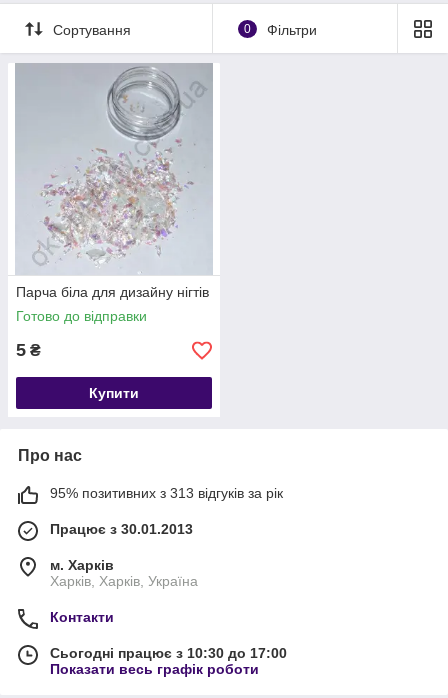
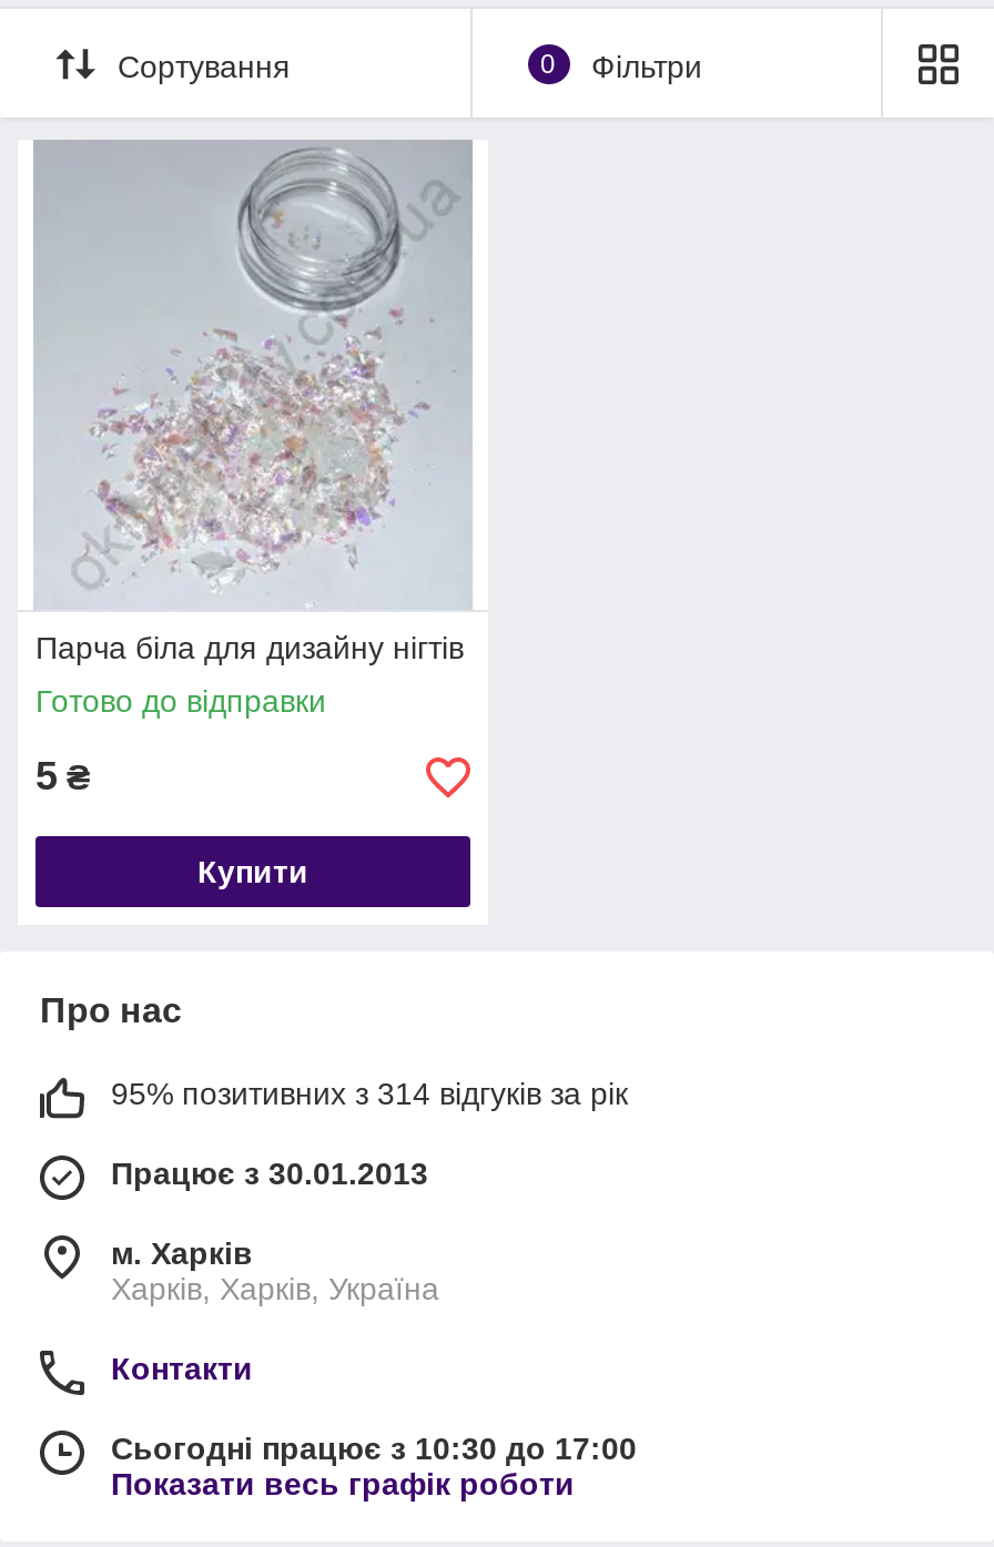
[50,485,283,501] 95% позитивних з 313 відгуків за рік -> [111,1076,628,1111] 95% позитивних з 314 відгуків за рік

